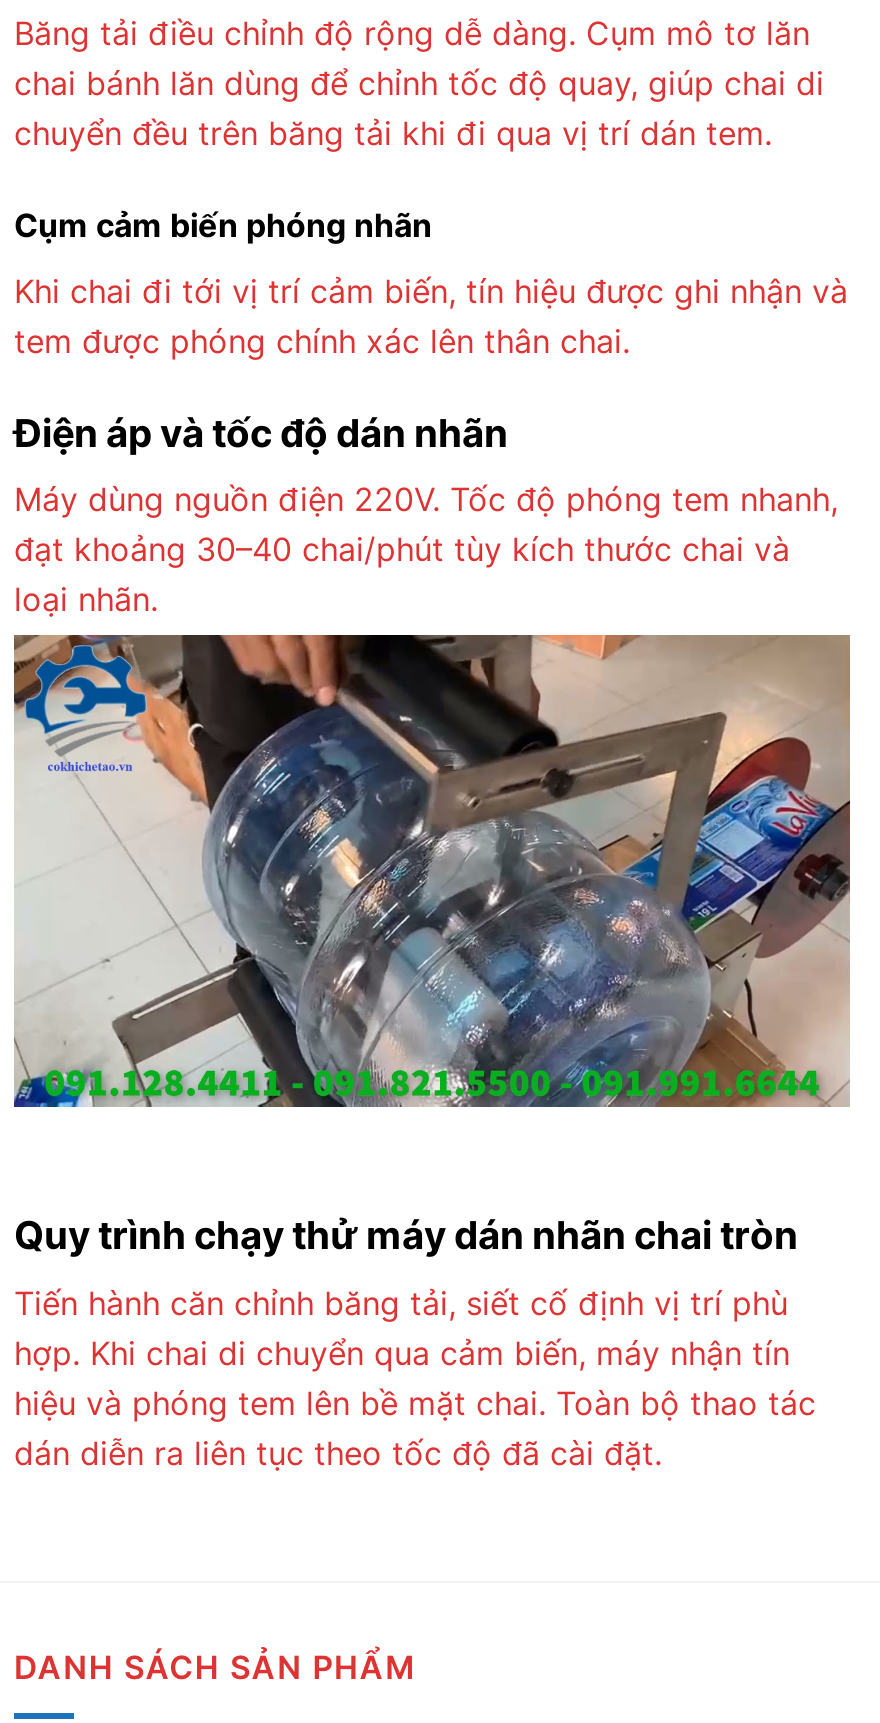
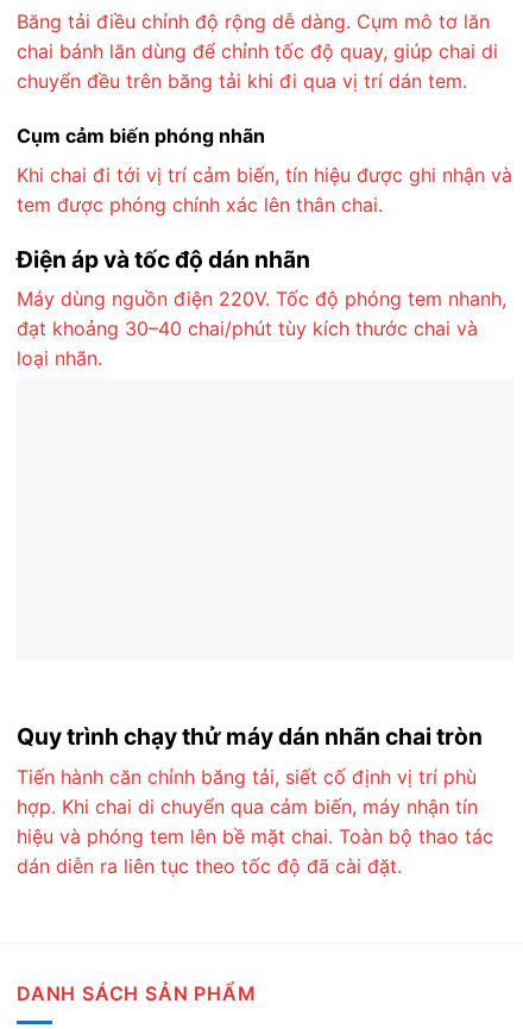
[12,633,852,1109] [image] -> none

